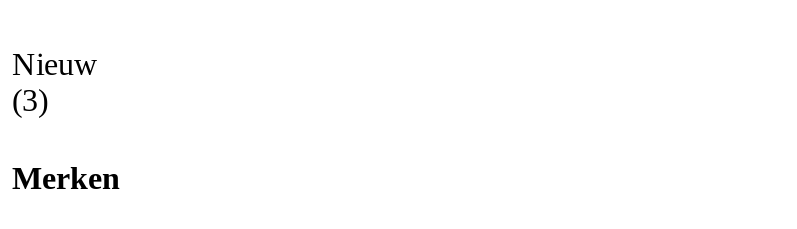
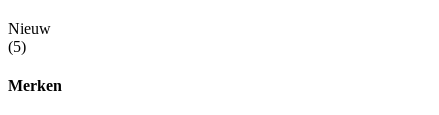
[12,83,48,117] (3) -> [8,38,26,55] (5)

